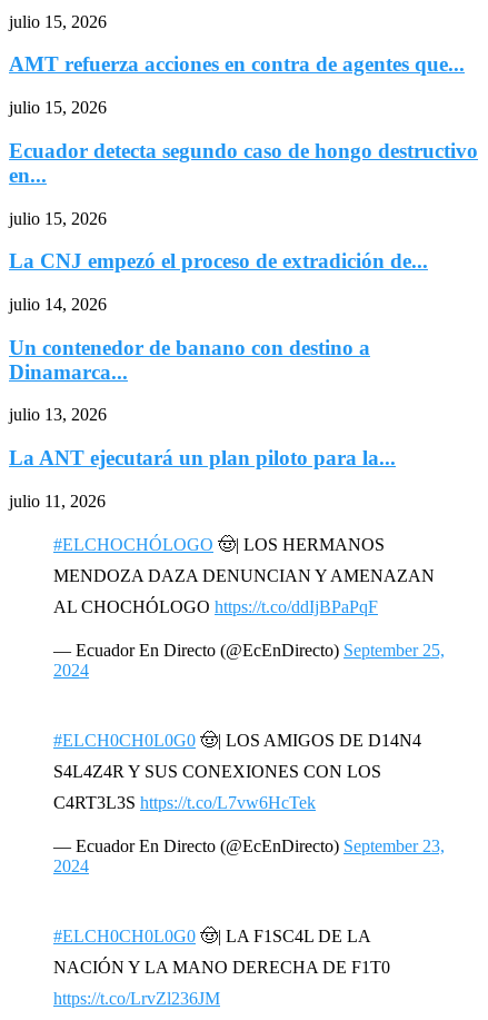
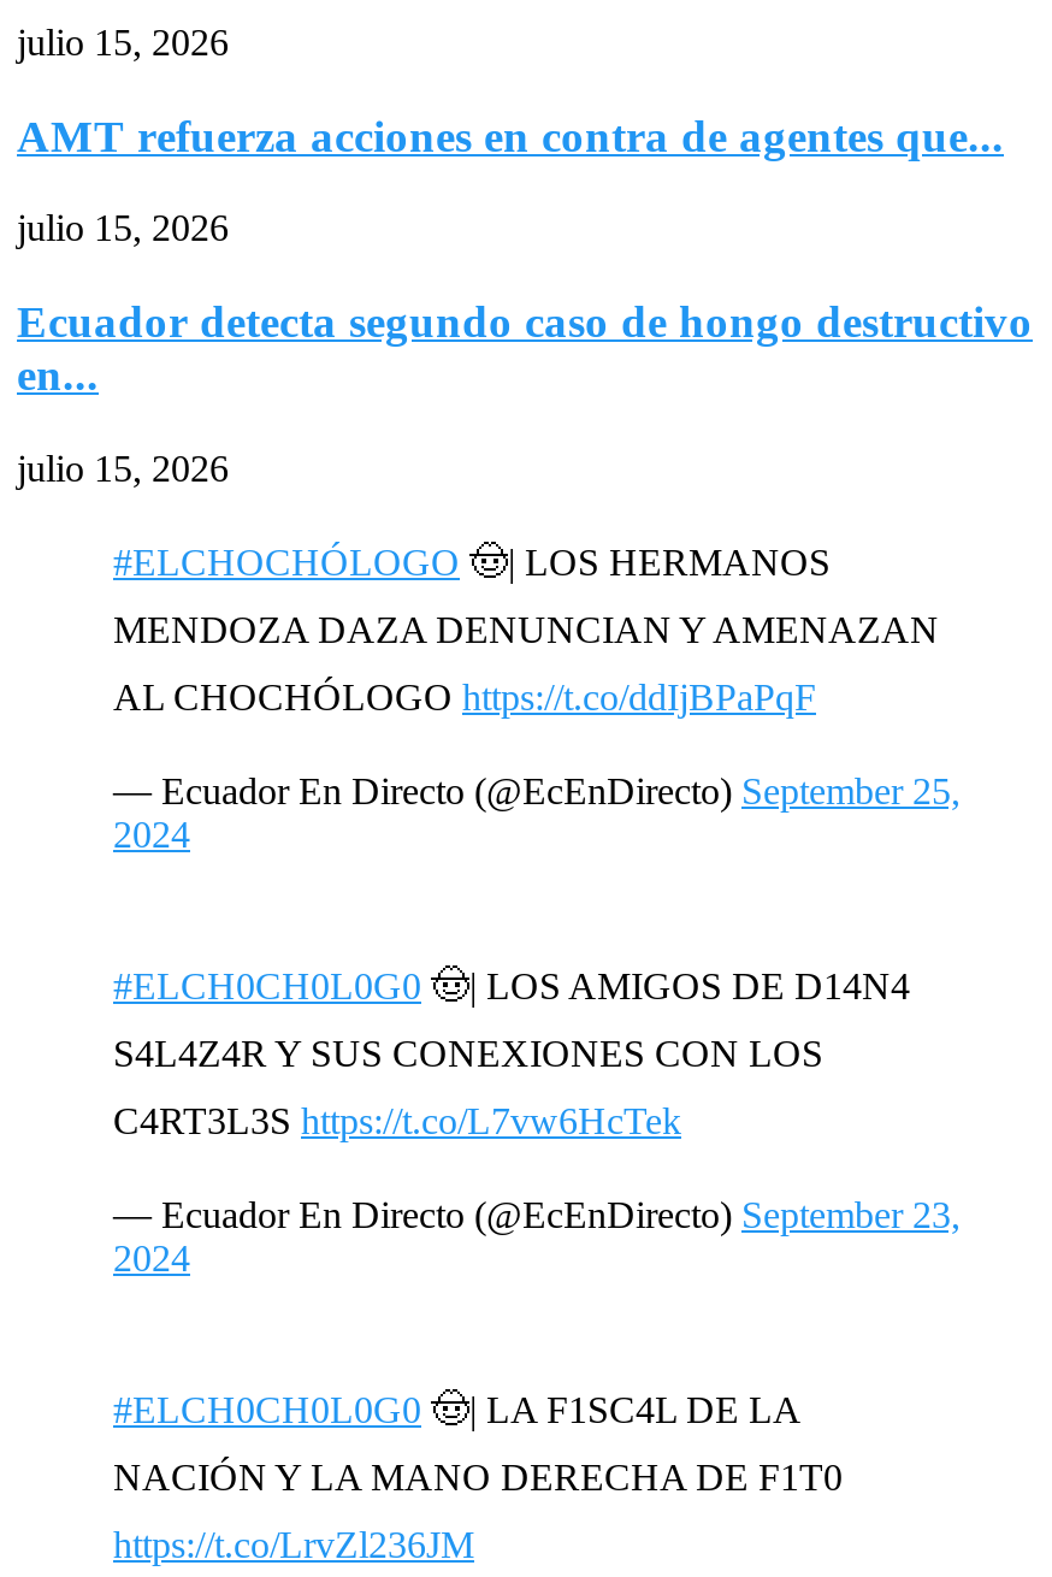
[9,249,428,510] La CNJ empezó el proceso de extradición de... | julio 14, 2026 | Un contenedor de banano con destino a | Dinamarca... | julio 13, 2026 | La ANT ejecutará un plan piloto para la... | julio 11, 2026 -> none

